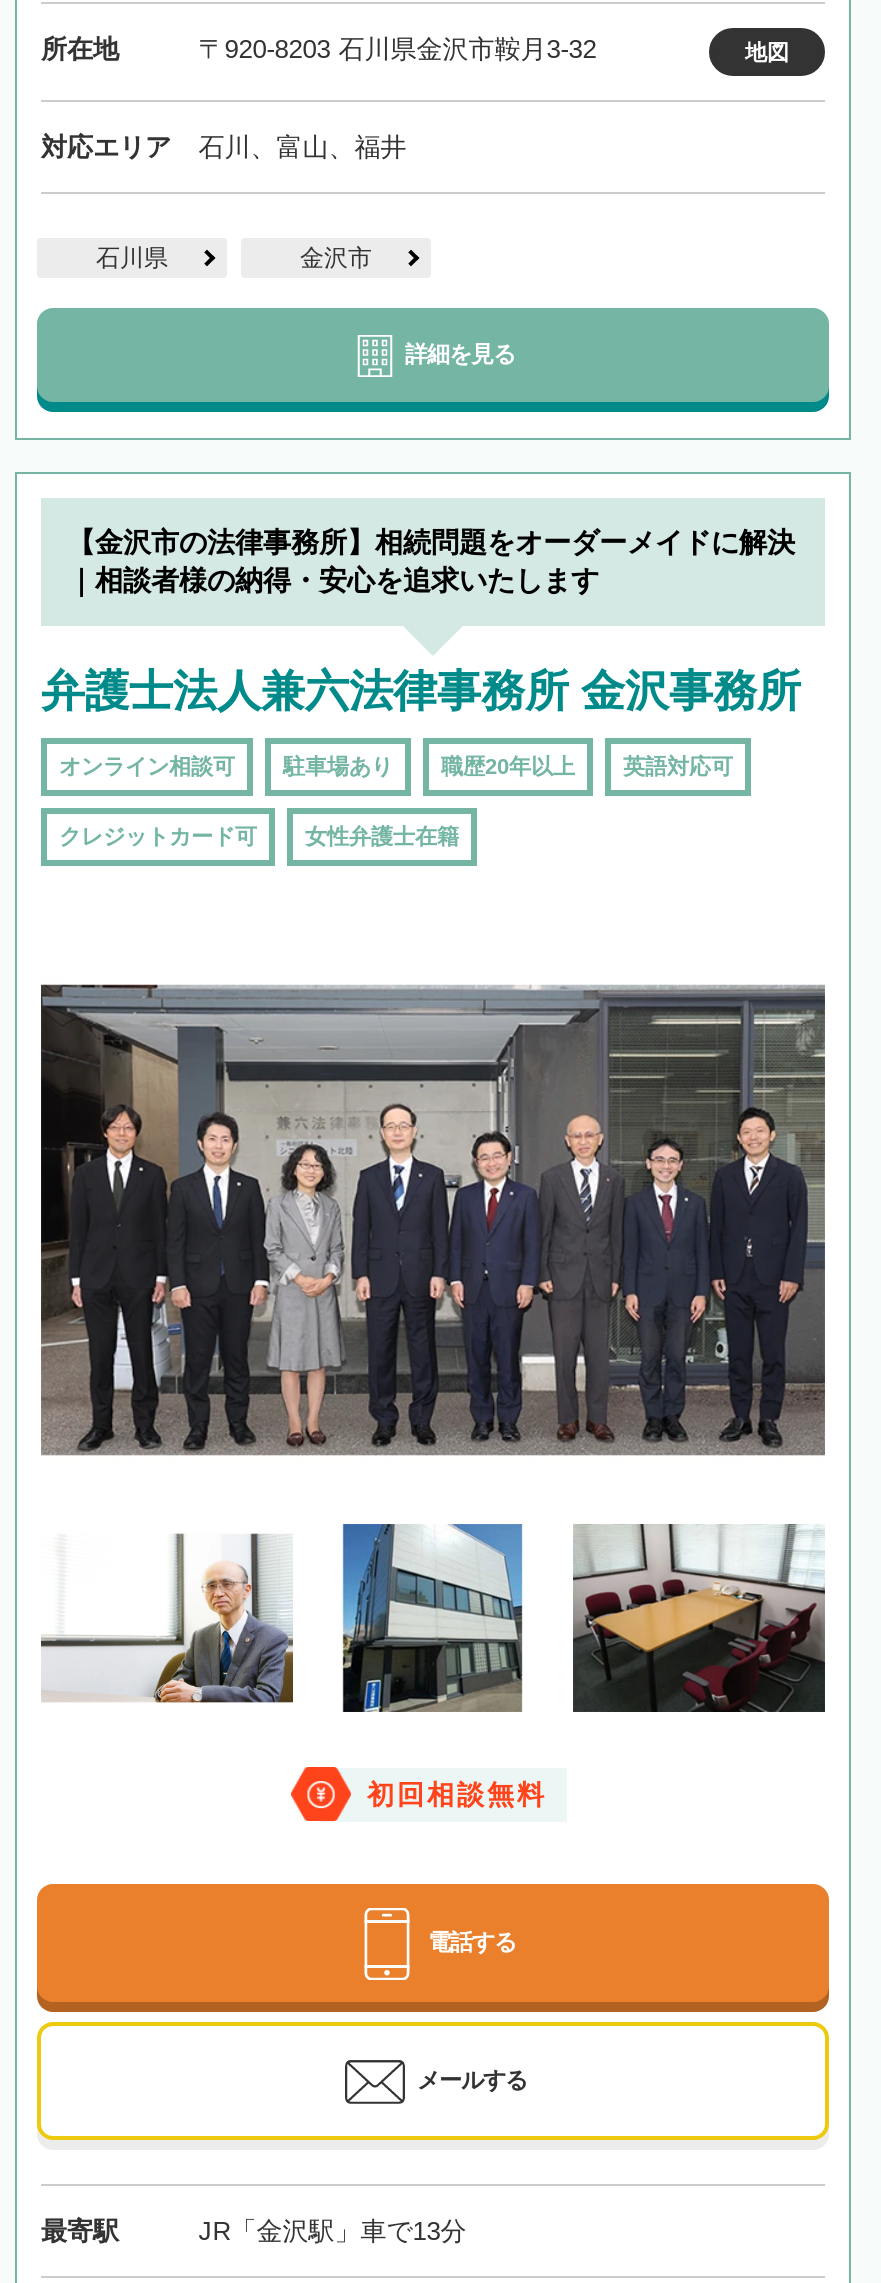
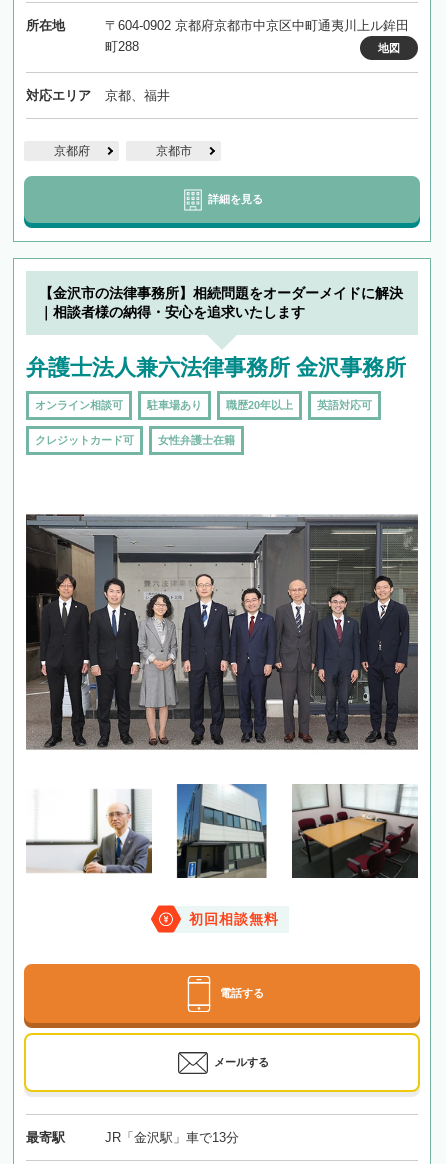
[198,33,596,63] 〒920-8203 石川県金沢市鞍月3-32 -> [105,17,409,53] 〒604-0902 京都府京都市中京区中町通夷川上ル鉾田 | 町288
[198,131,406,161] 石川、富山、福井 -> [105,87,170,102] 京都、福井
[96,243,372,271] 石川県 | 金沢市 -> [53,143,191,157] 京都府 | 京都市

